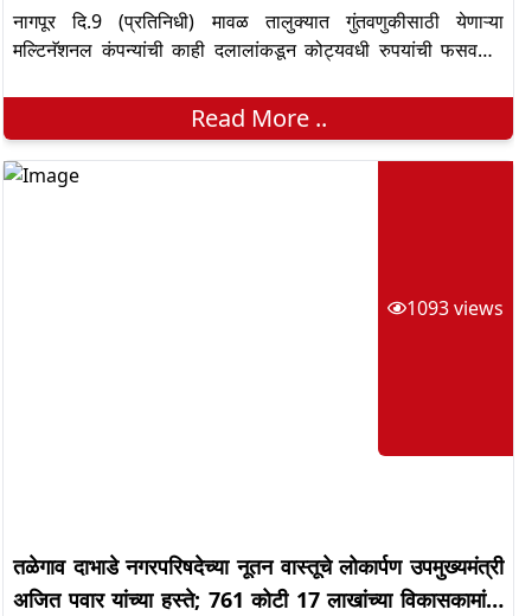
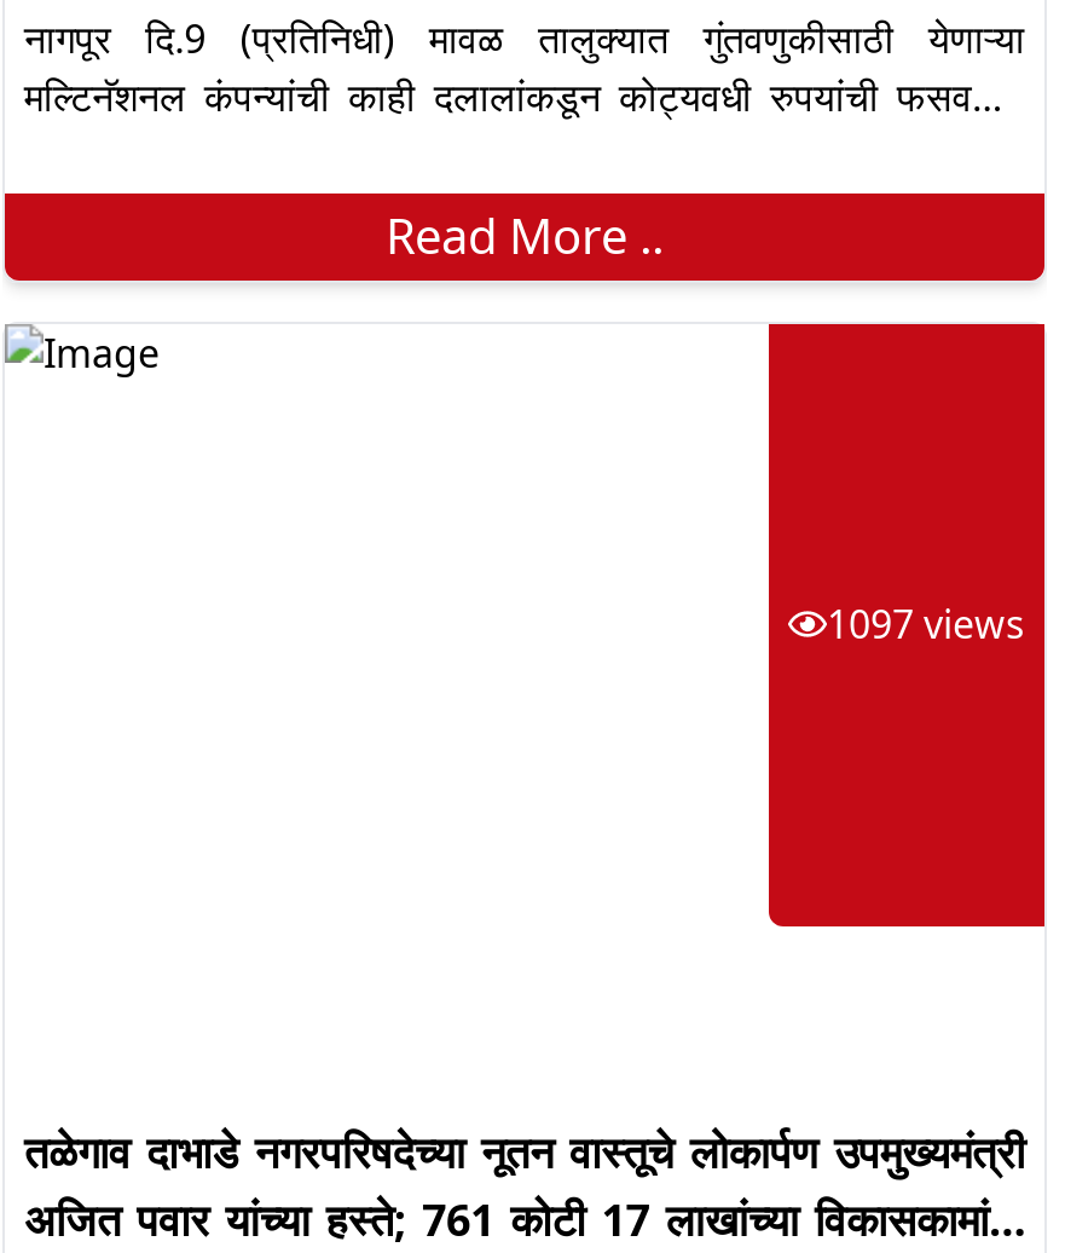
[406,295,504,321] 1093 views -> [827,598,1025,651] 1097 views

